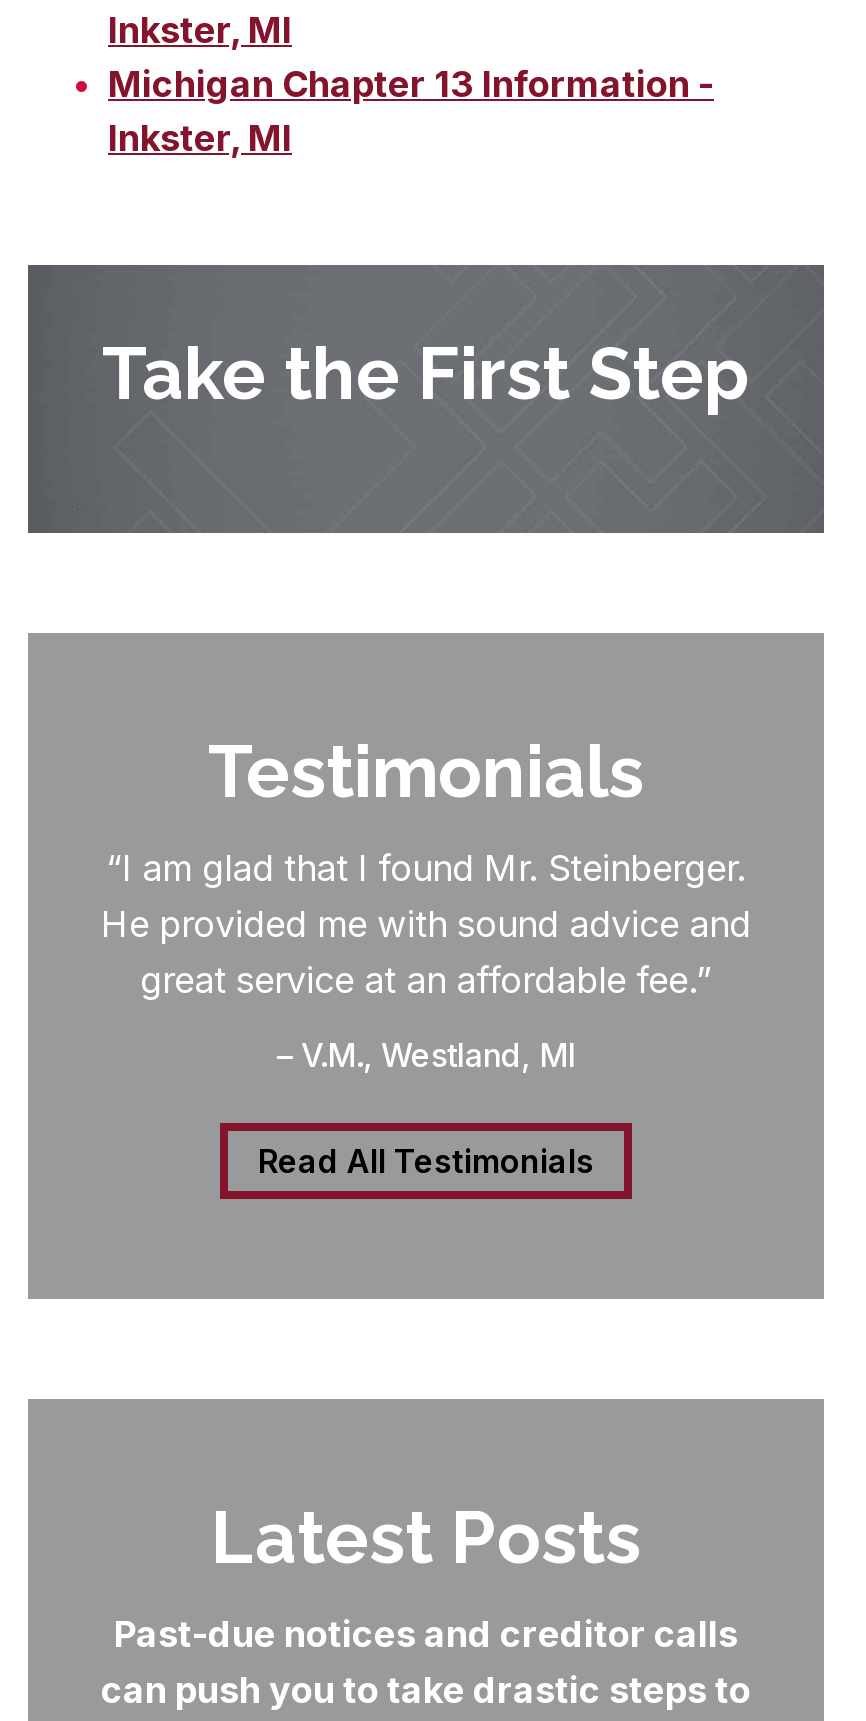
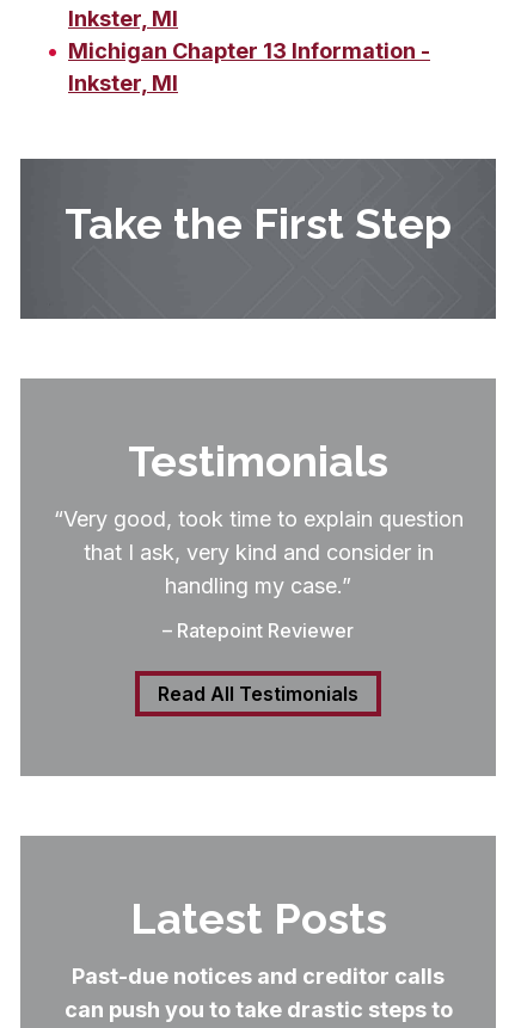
[101,847,751,1001] “I am glad that I found Mr. Steinberger. | He provided me with sound advice and | great service at an affordable fee.” -> [53,506,463,598] “Very good, took time to explain question | that I ask, very kind and consider in | handling my case.”
[277,1035,575,1075] – V.M., Westland, MI -> [163,618,354,642] – Ratepoint Reviewer

